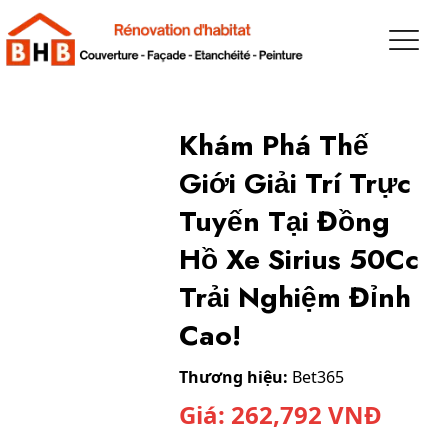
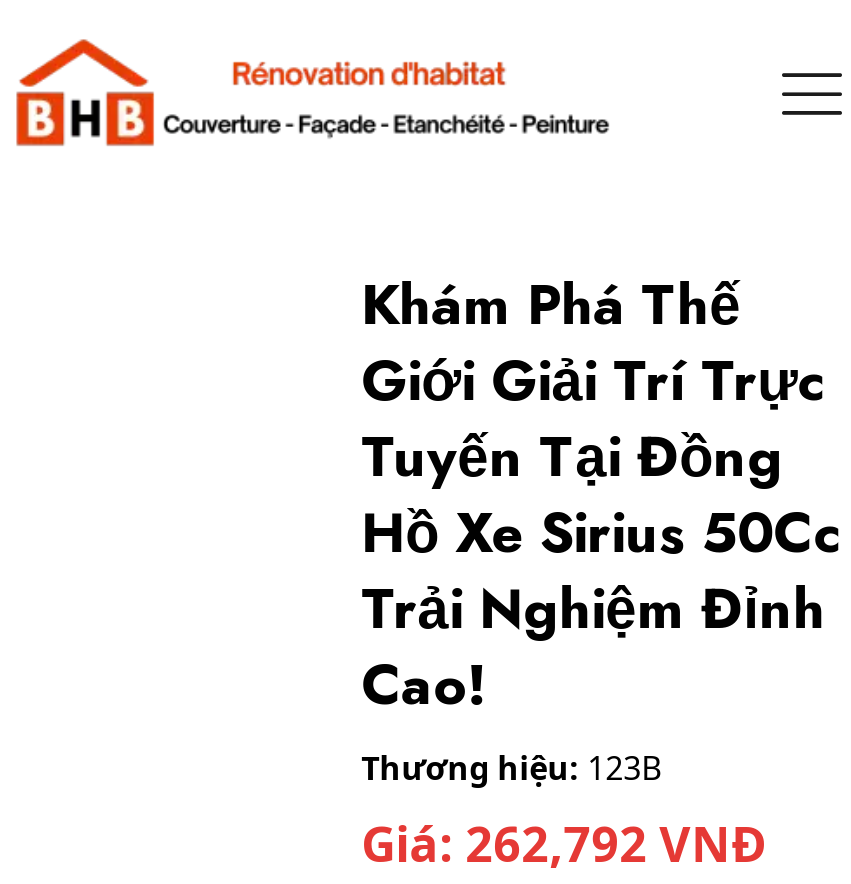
[179,366,344,388] Thương hiệu: Bet365 -> [361,746,661,790] Thương hiệu: 123B

